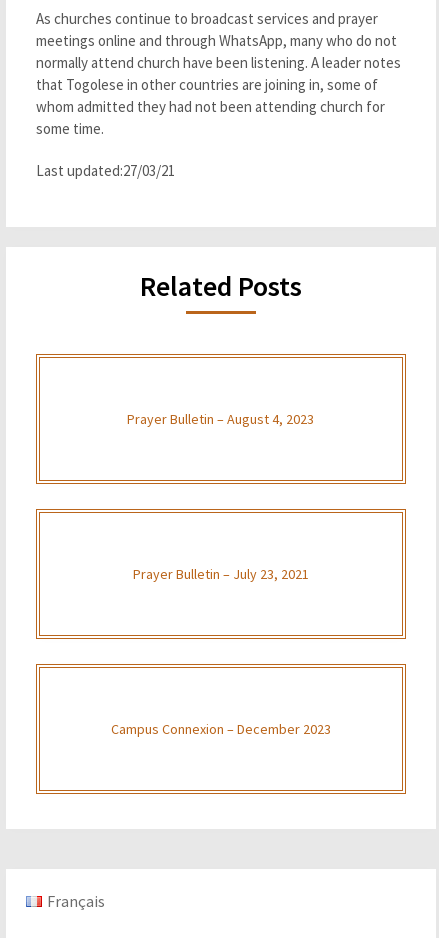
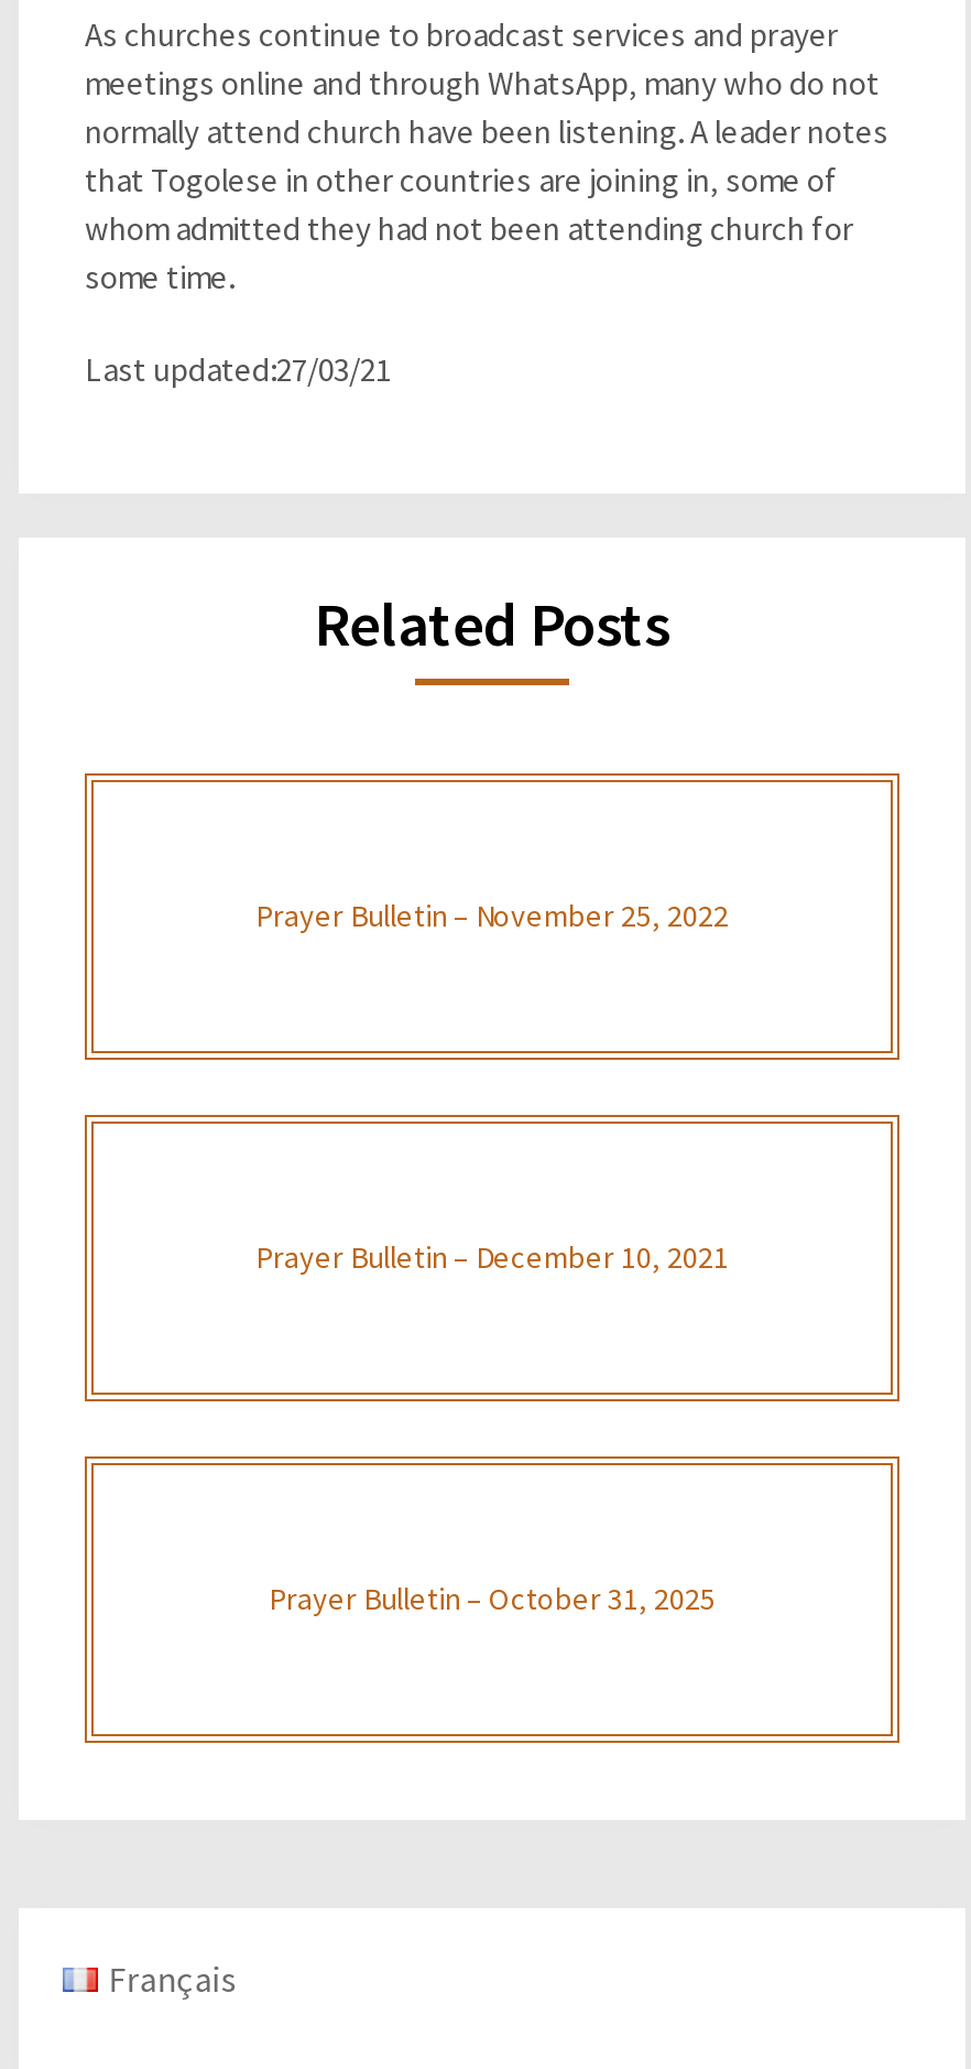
[127,410,314,428] Prayer Bulletin – August 4, 2023 -> [255,896,729,936] Prayer Bulletin – November 25, 2022
[133,565,309,583] Prayer Bulletin – July 23, 2021 -> [255,1237,729,1277] Prayer Bulletin – December 10, 2021
[111,720,331,738] Campus Connexion – December 2023 -> [269,1579,716,1619] Prayer Bulletin – October 31, 2025

